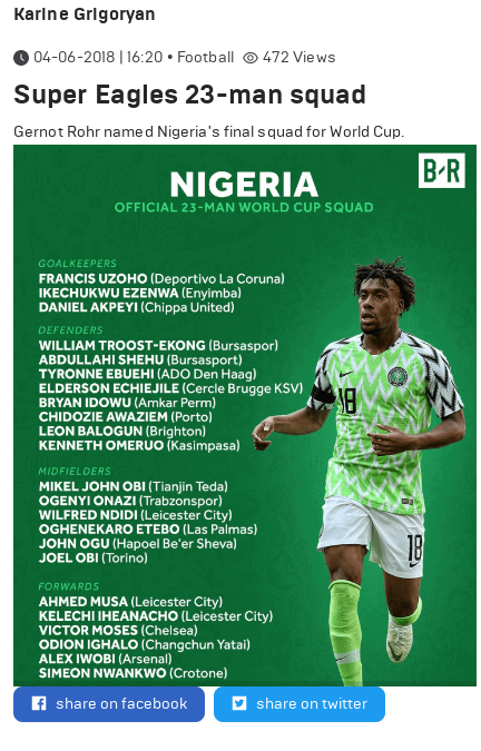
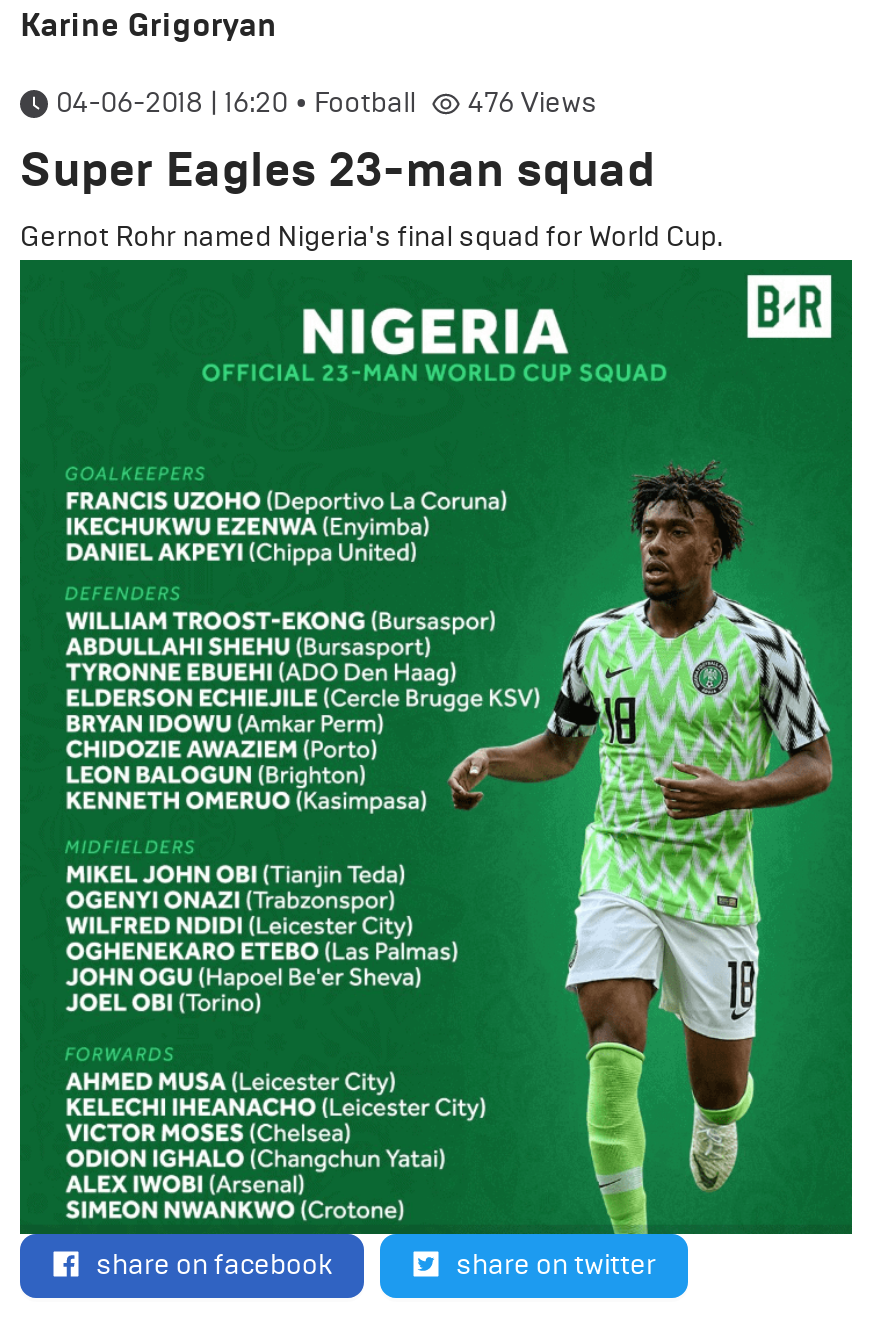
[263,48,336,67] 472 Views -> [468,86,598,120] 476 Views

